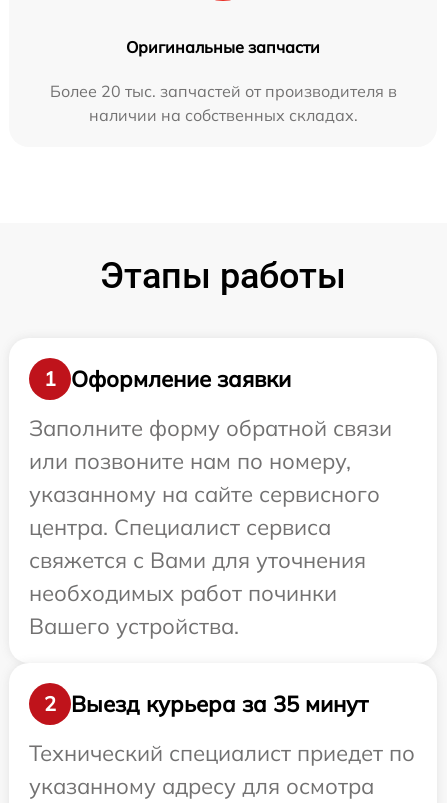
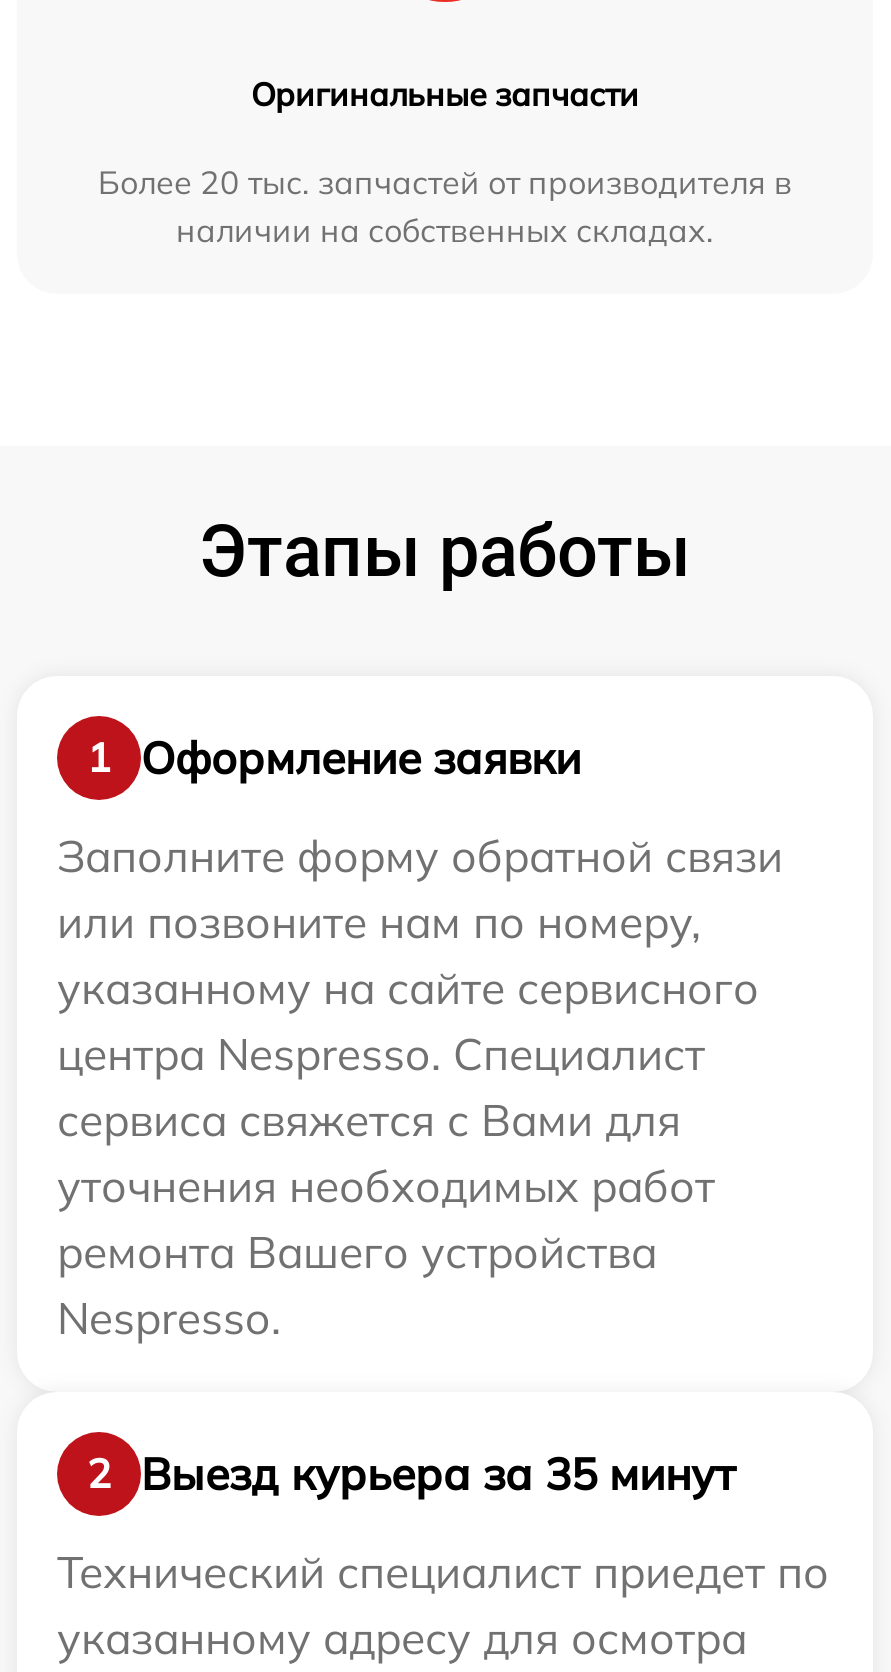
[29,513,366,640] центра. Специалист сервиса | свяжется с Вами для уточнения | необходимых работ починки | Вашего устройства. -> [57,1026,715,1346] центра Nespresso. Специалист | сервиса свяжется с Вами для | уточнения необходимых работ | ремонта Вашего устройства | Nespresso.

